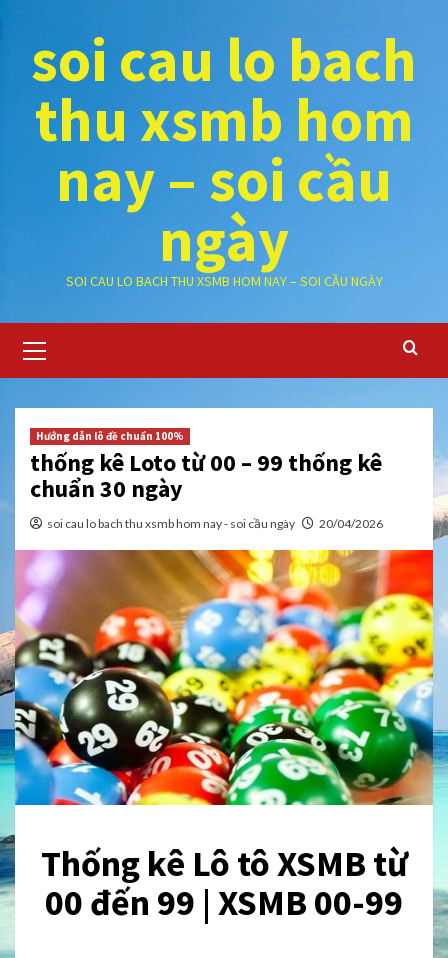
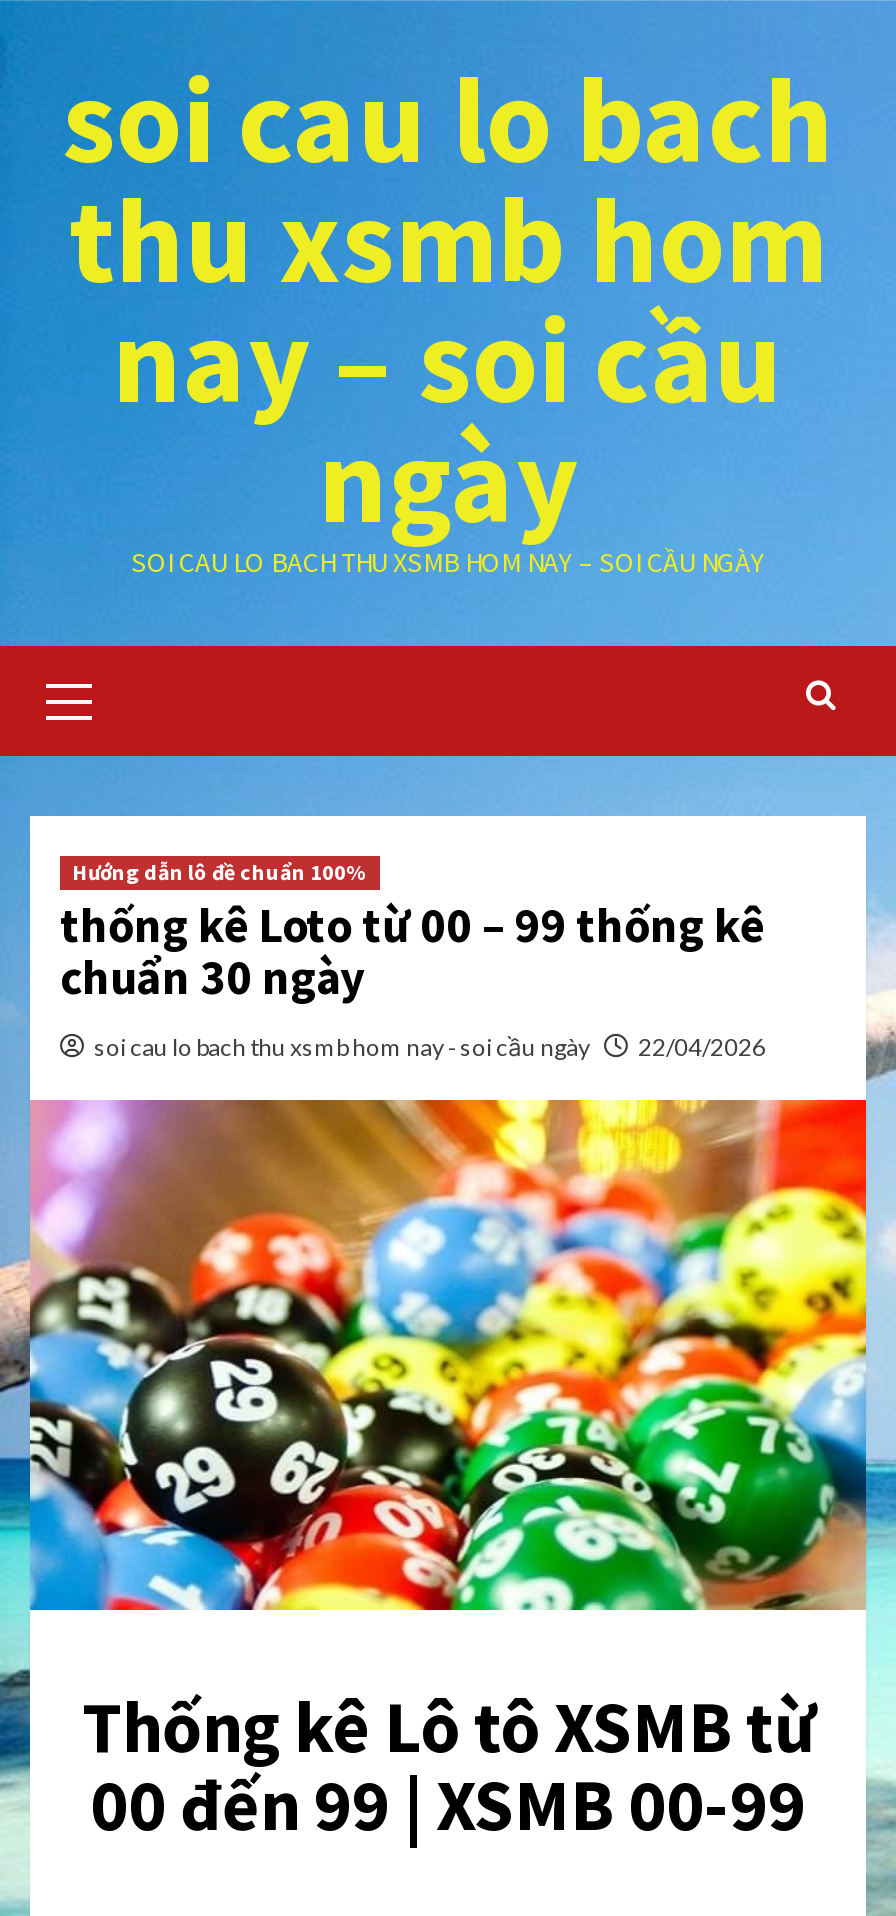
[47,516,383,531] soi cau lo bach thu xsmb hom nay - soi cầu ngày 20/04/2026 -> [94,1032,766,1062] soi cau lo bach thu xsmb hom nay - soi cầu ngày 22/04/2026

